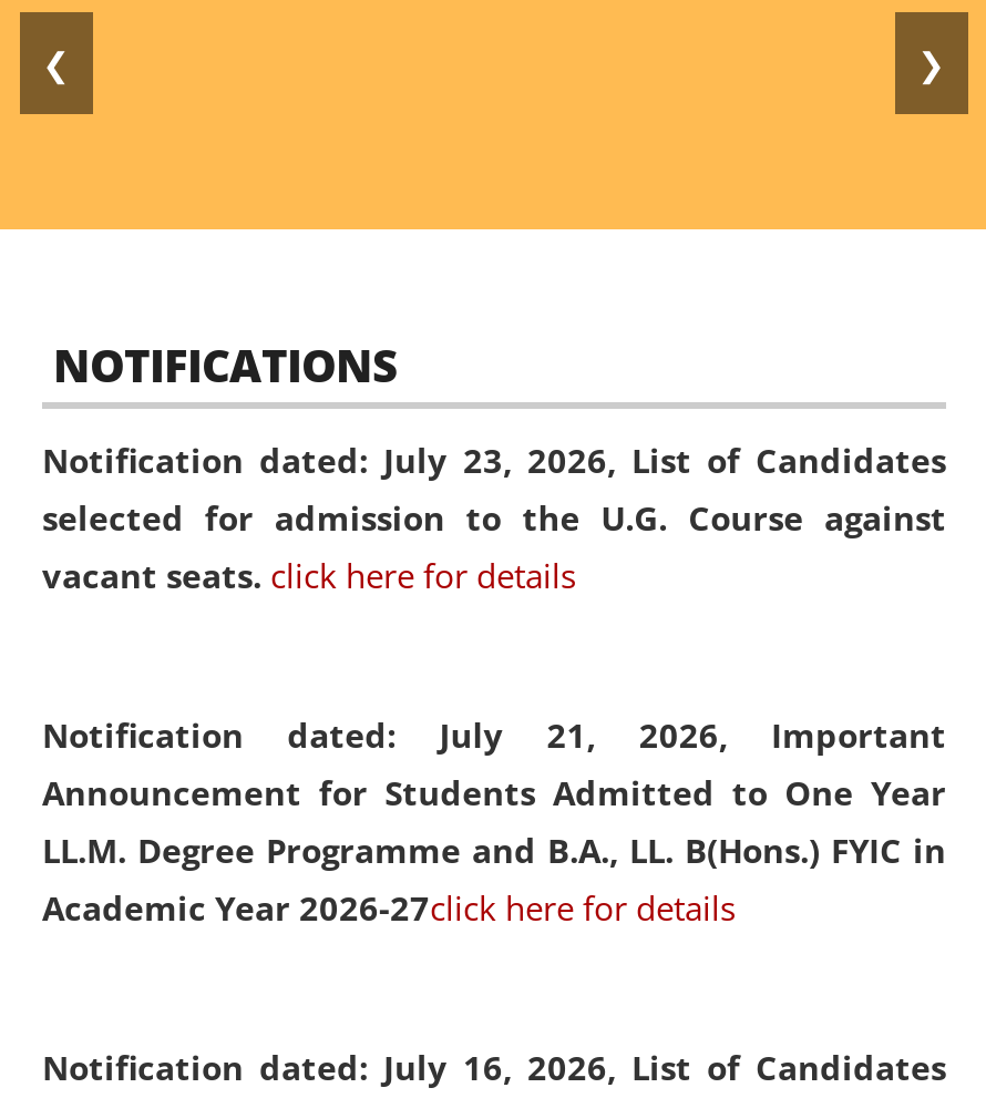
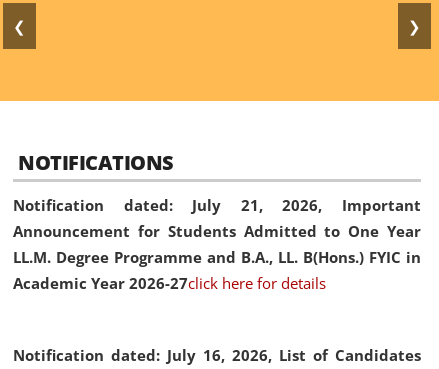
[42,437,946,596] Notification dated: July 23, 2026, List of Candidates | selected for admission to the U.G. Course against | vacant seats. click here for details -> none

